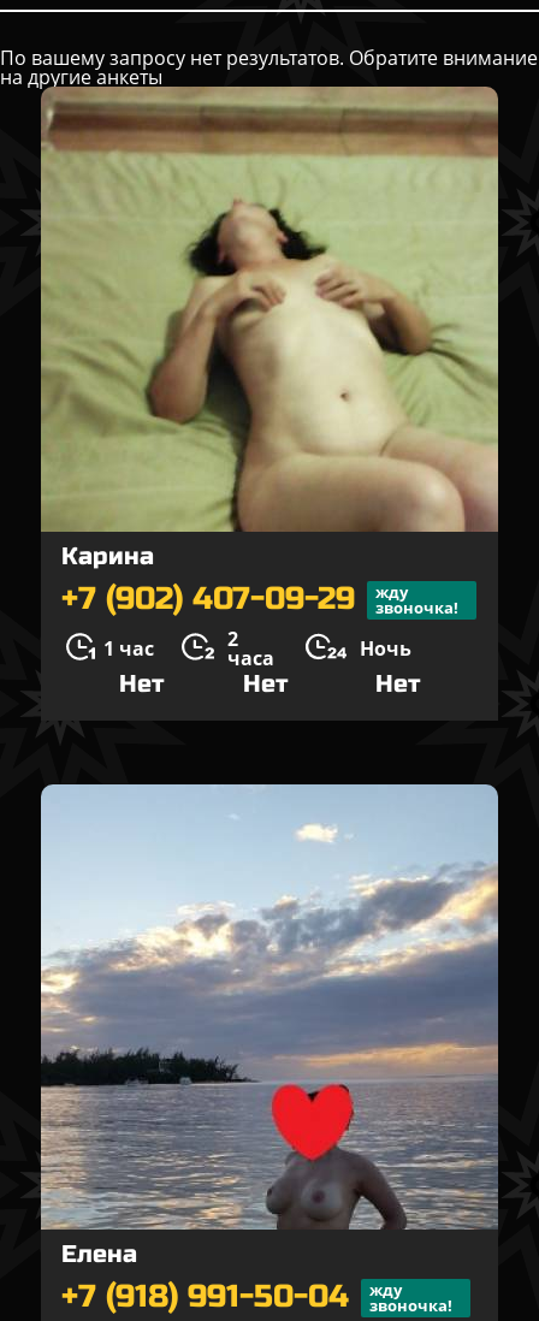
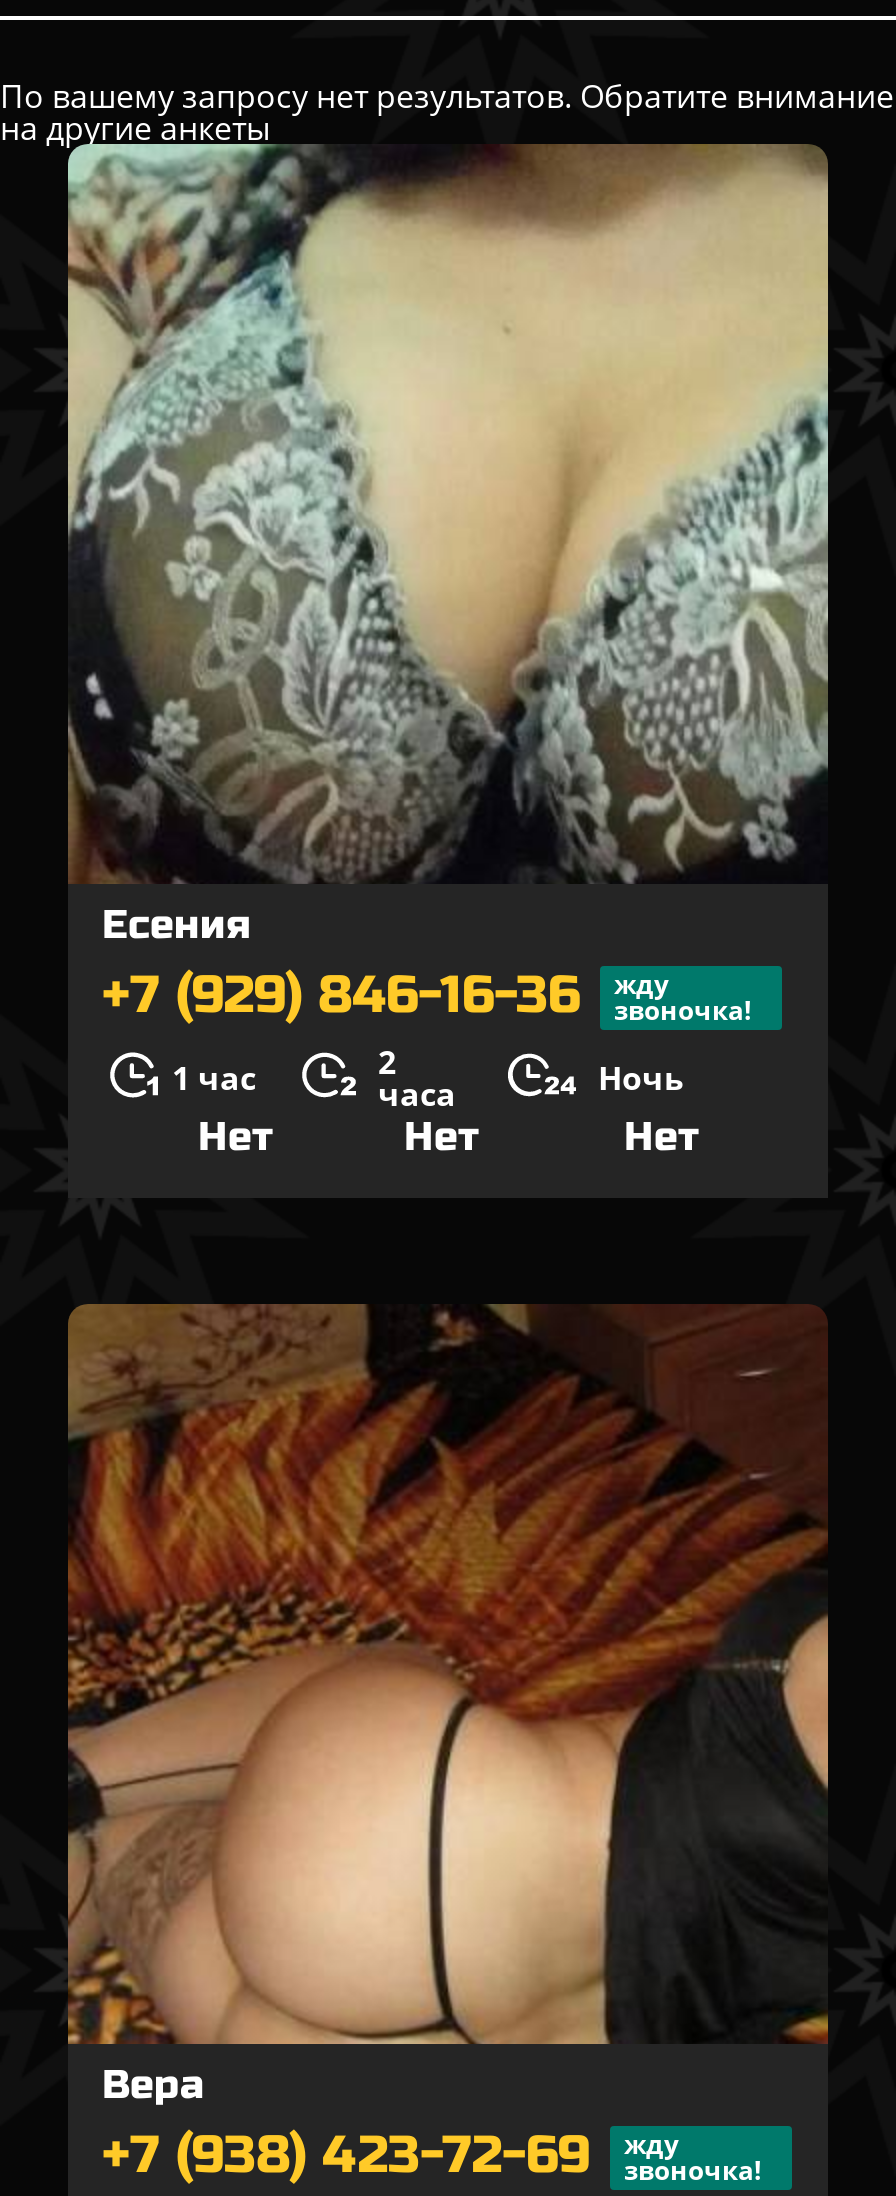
[40,85,499,618] [image] | Карина | +7 (902) 407-09-29 -> [66,144,828,1027] [image] | Есения | +7 (929) 846-16-36
[40,783,499,1315] [image] | Елена | +7 (918) 991-50-04 -> [66,1304,830,2187] [image] | Вера | +7 (938) 423-72-69

